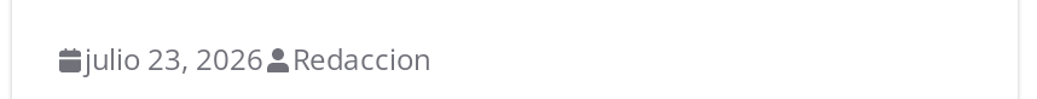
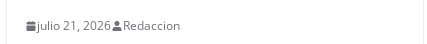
[85,39,430,80] julio 23, 2026 Redaccion -> [37,17,180,34] julio 21, 2026 Redaccion

